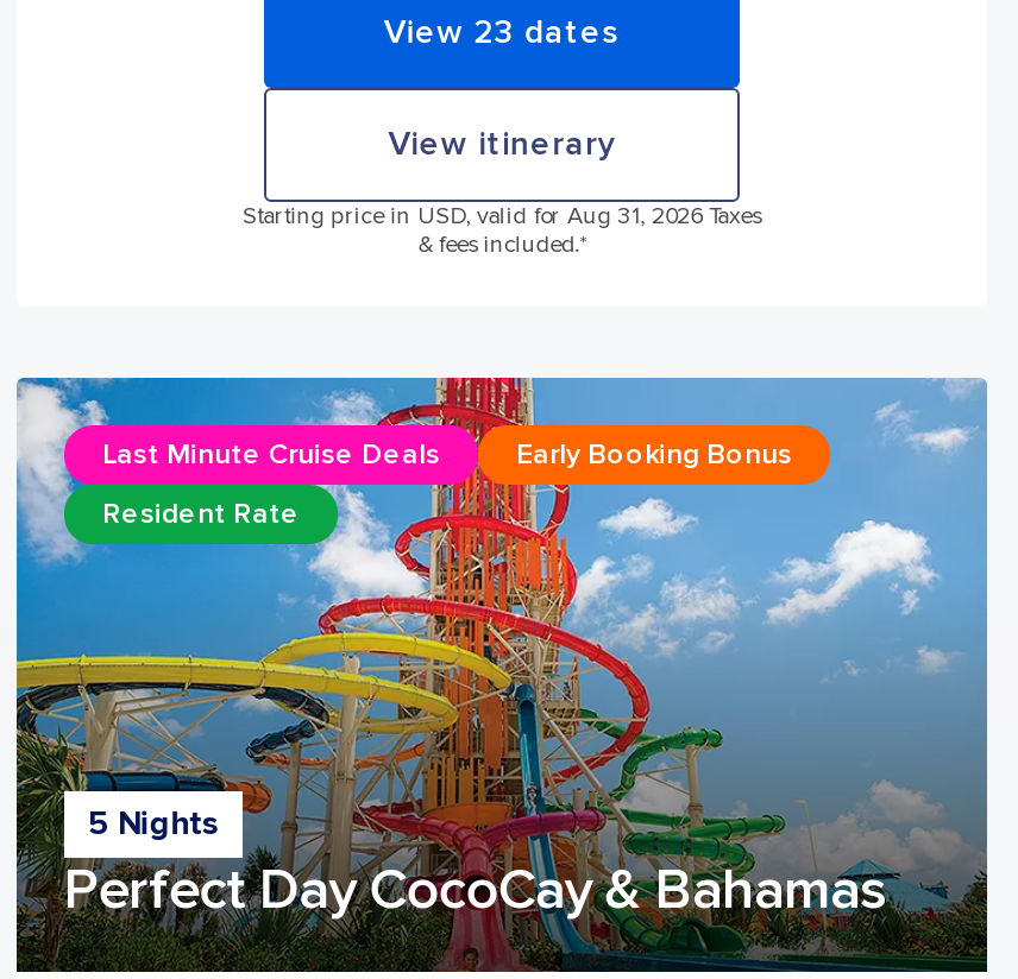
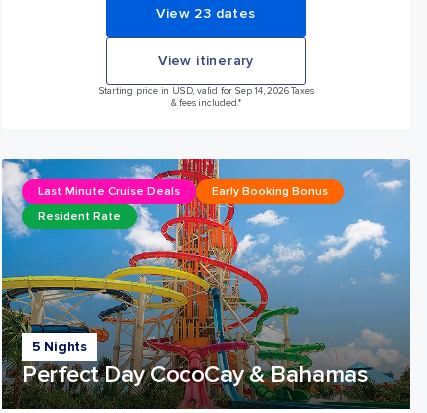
[243,201,761,230] Starting price in USD, valid for Aug 31, 2026 Taxes -> [99,85,313,97] Starting price in USD, valid for Sep 14, 2026 Taxes

